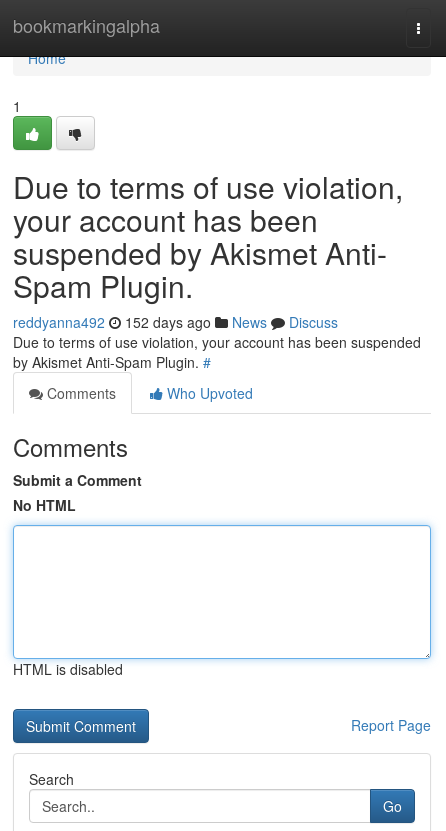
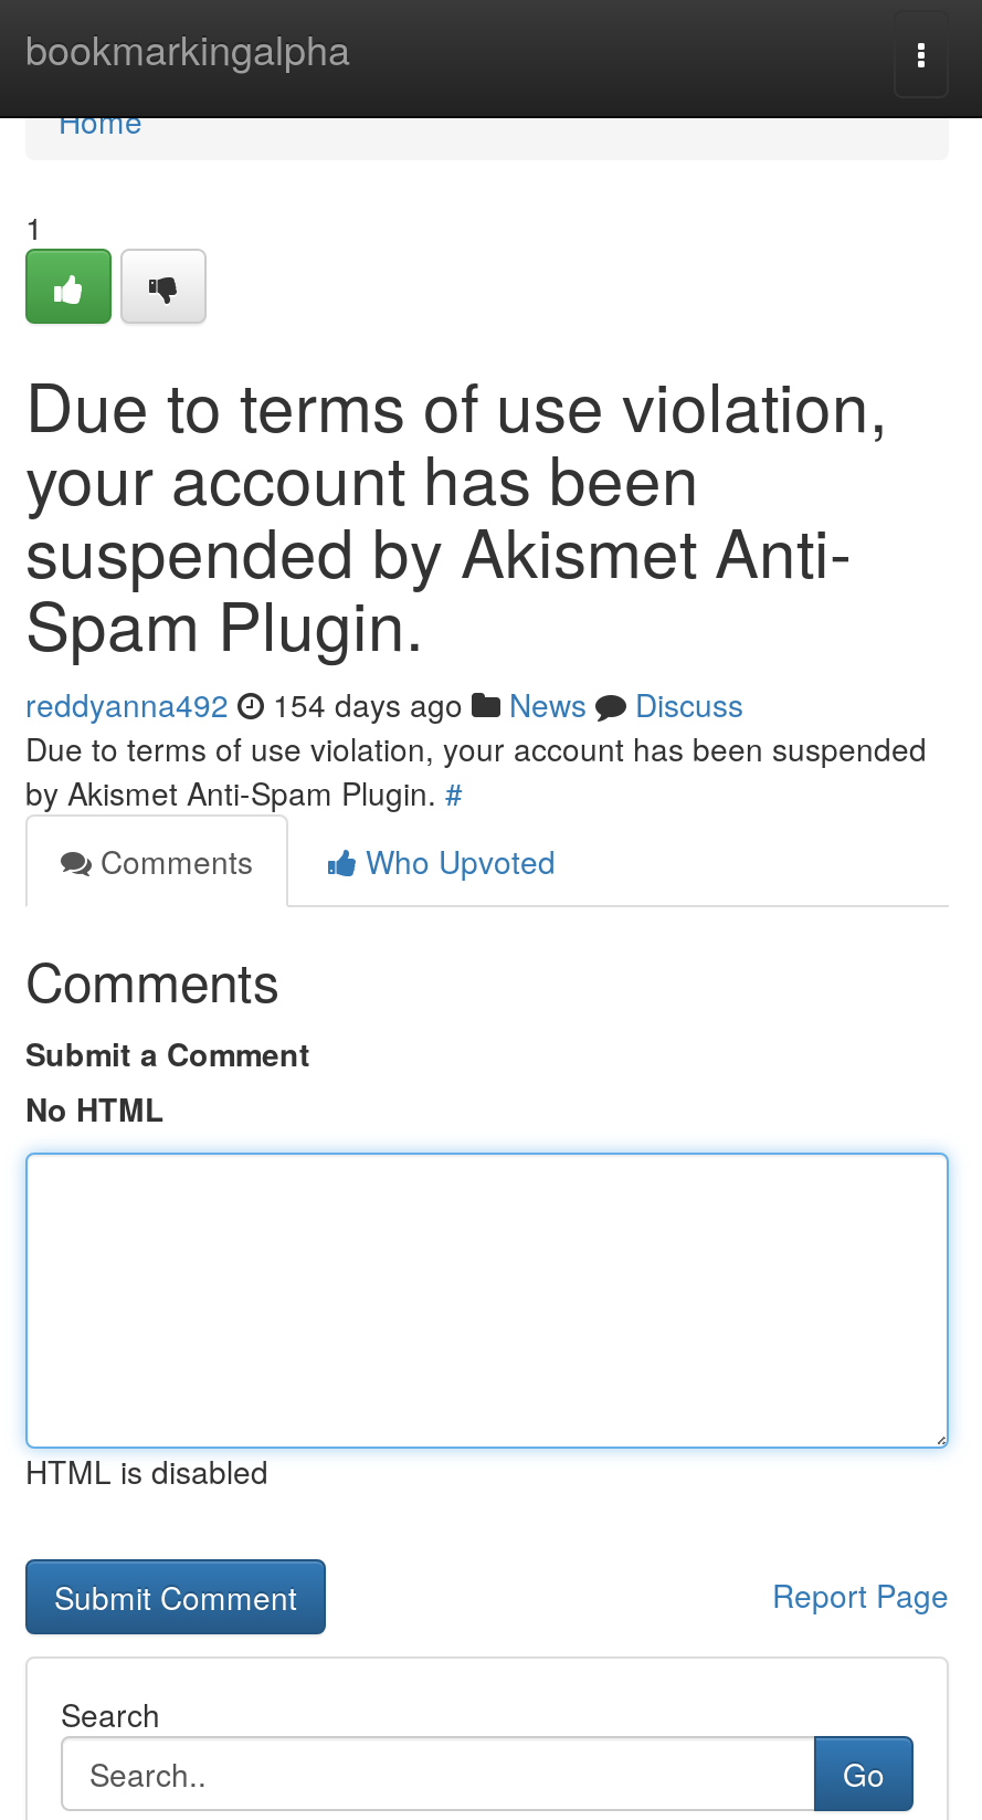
[13,312,338,332] reddyanna492 152 days ago News Discuss -> [25,682,743,726] reddyanna492 154 days ago News Discuss

